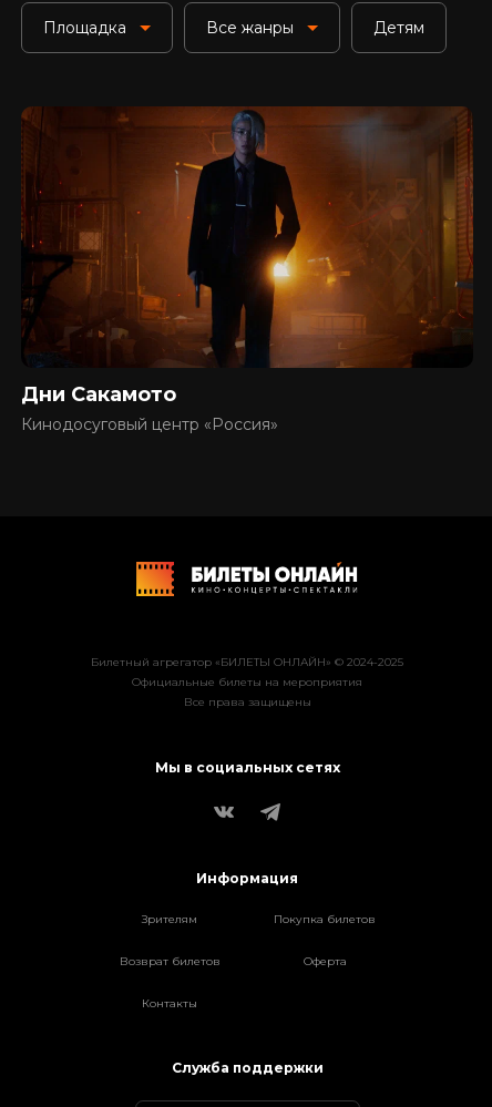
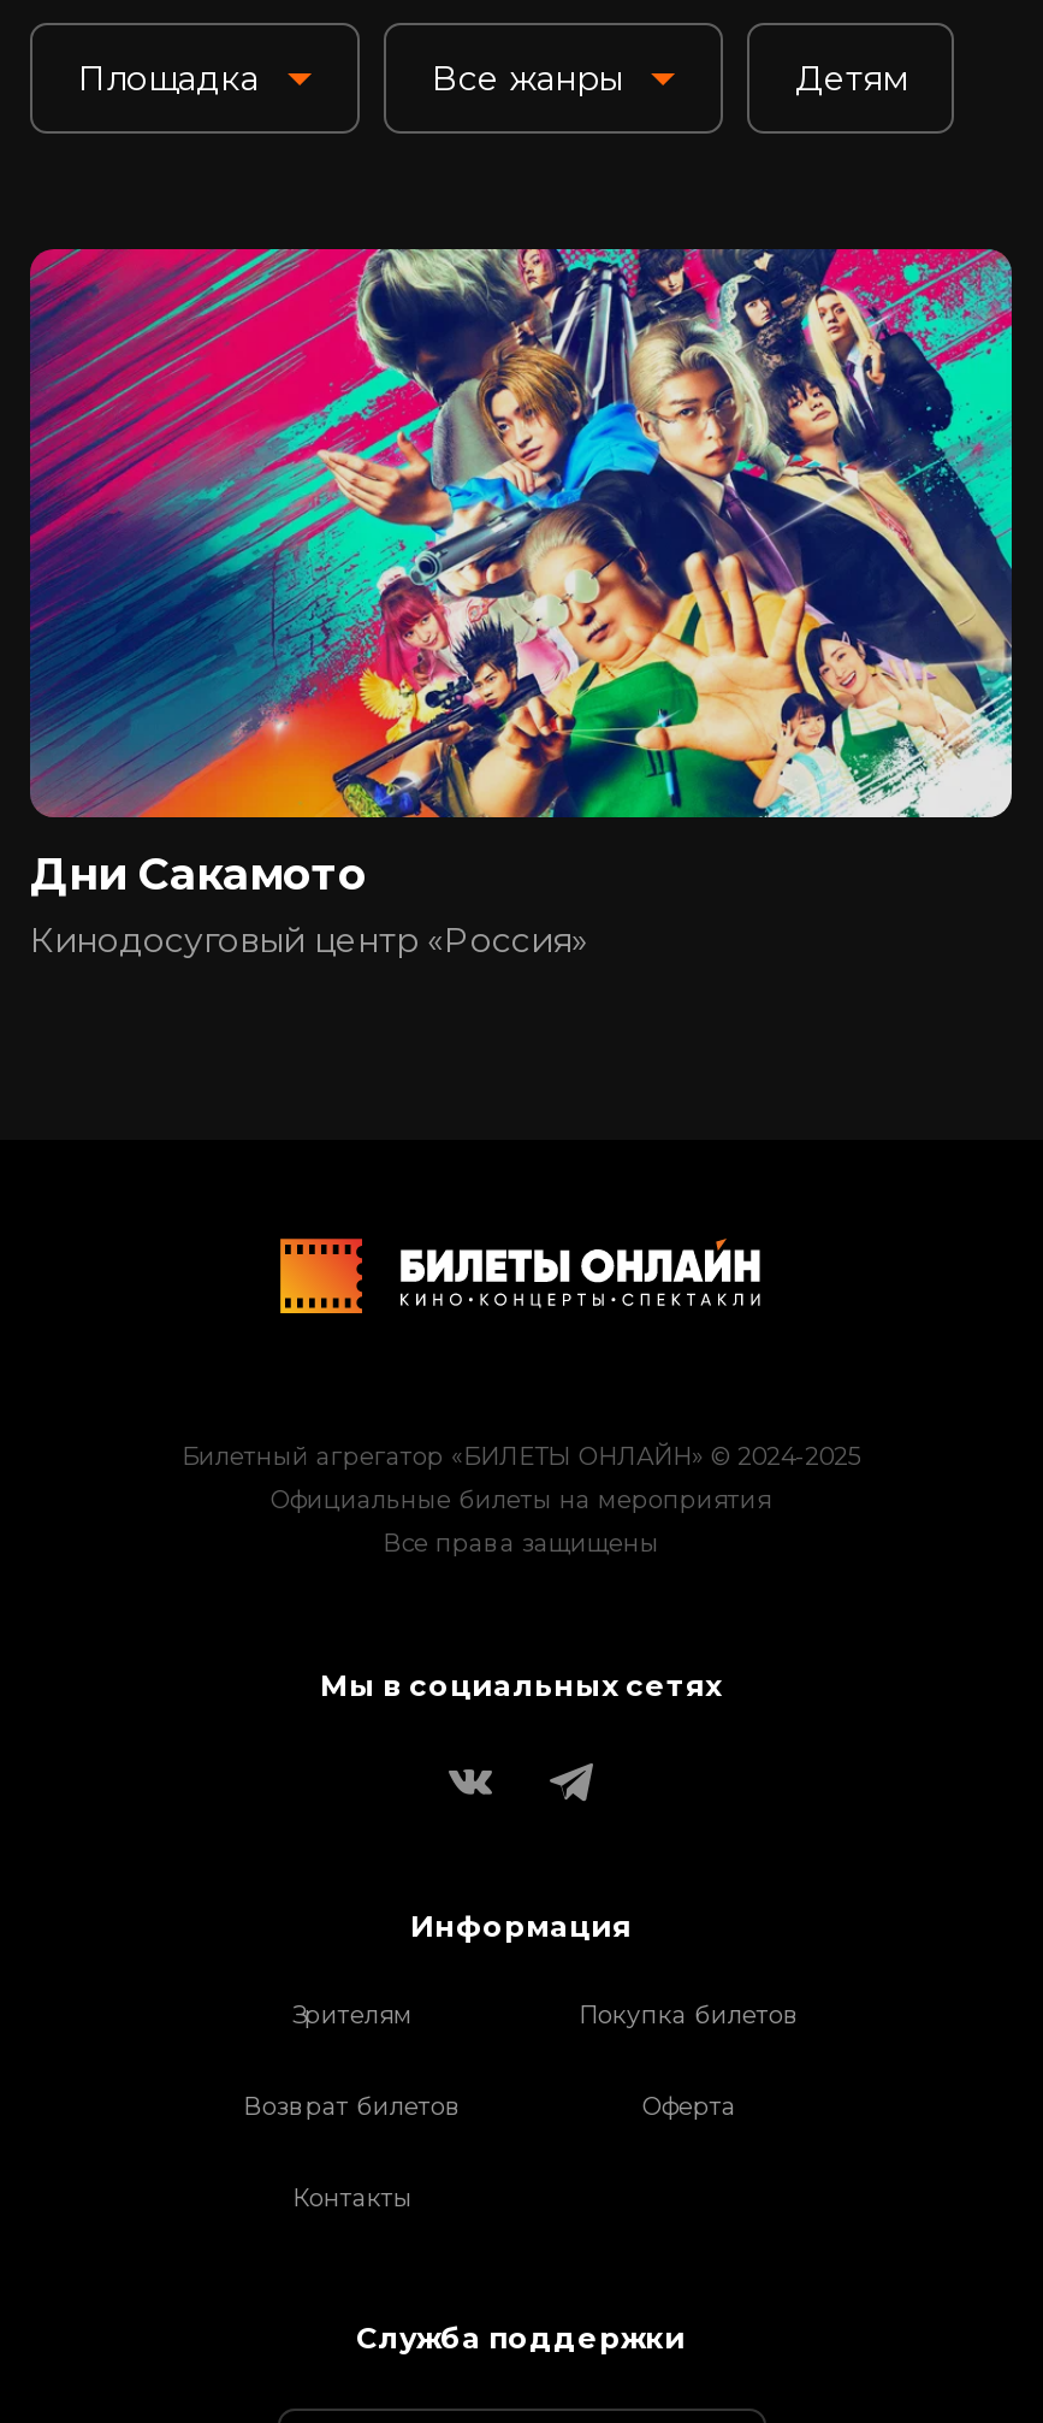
[20,106,474,369] [image] -> [28,247,1014,820] [image]

